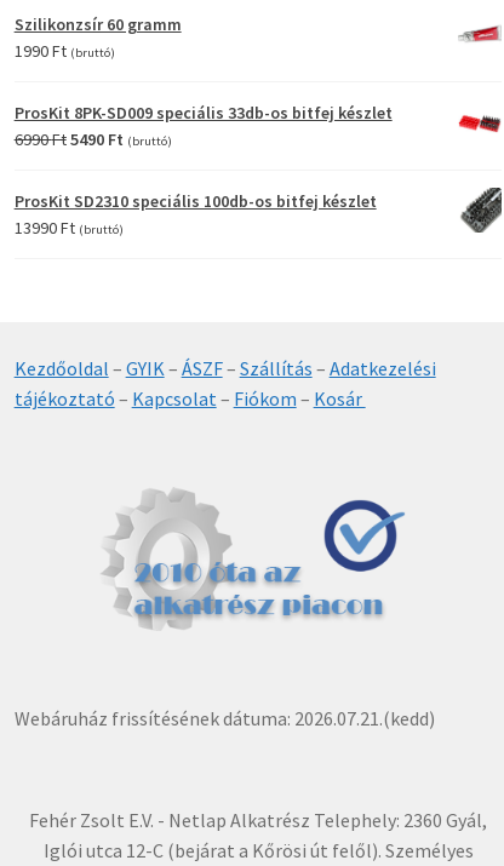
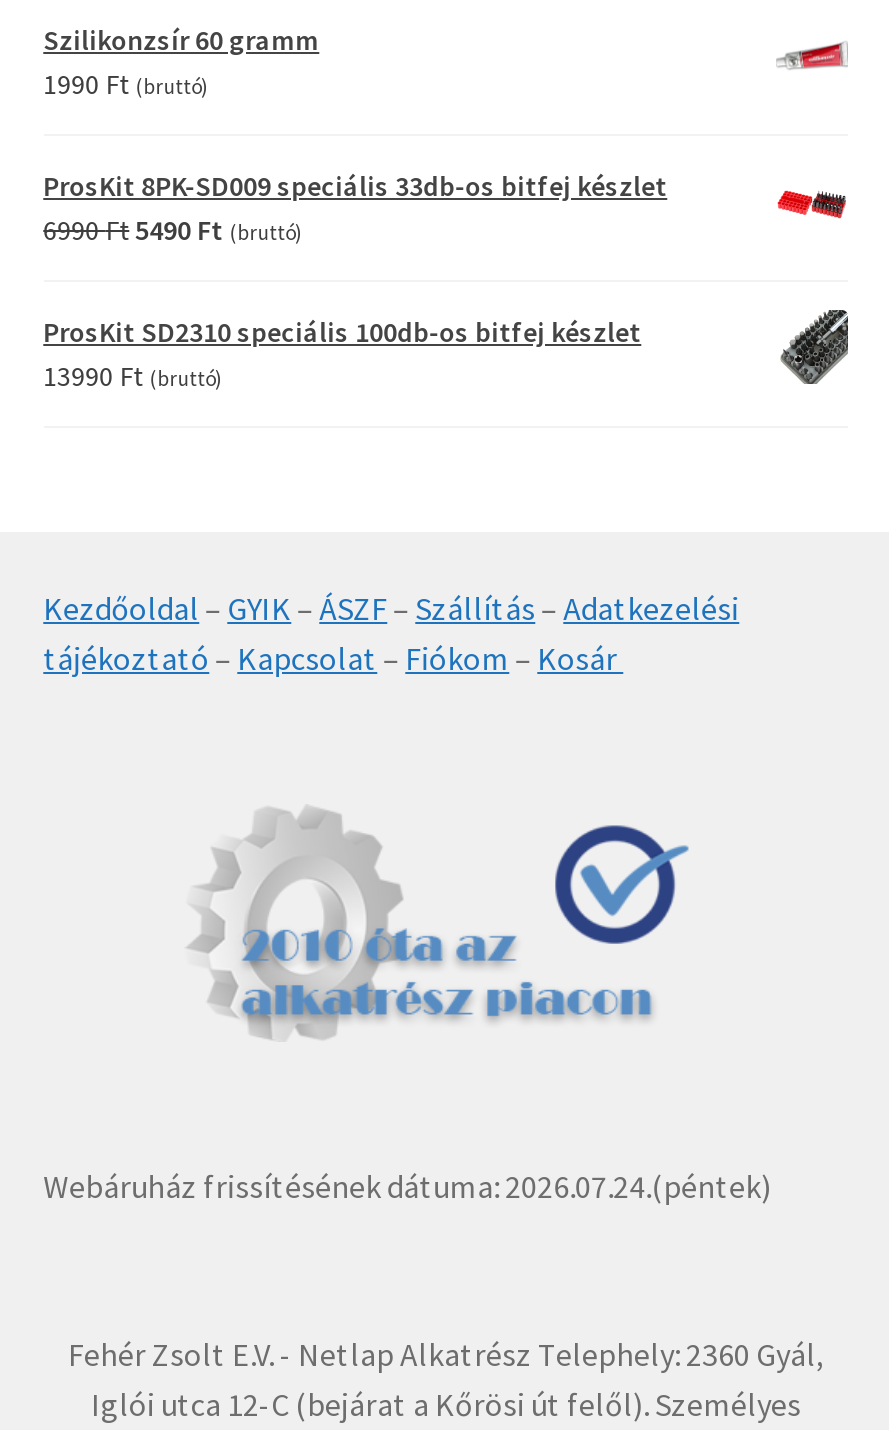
[14,706,434,730] Webáruház frissítésének dátuma: 2026.07.21.(kedd) -> [43,1165,771,1205] Webáruház frissítésének dátuma: 2026.07.24.(péntek)

